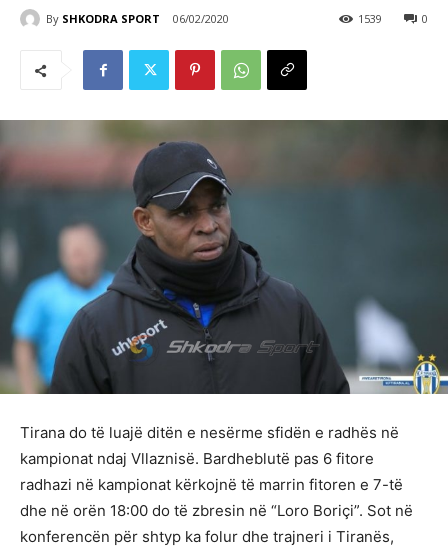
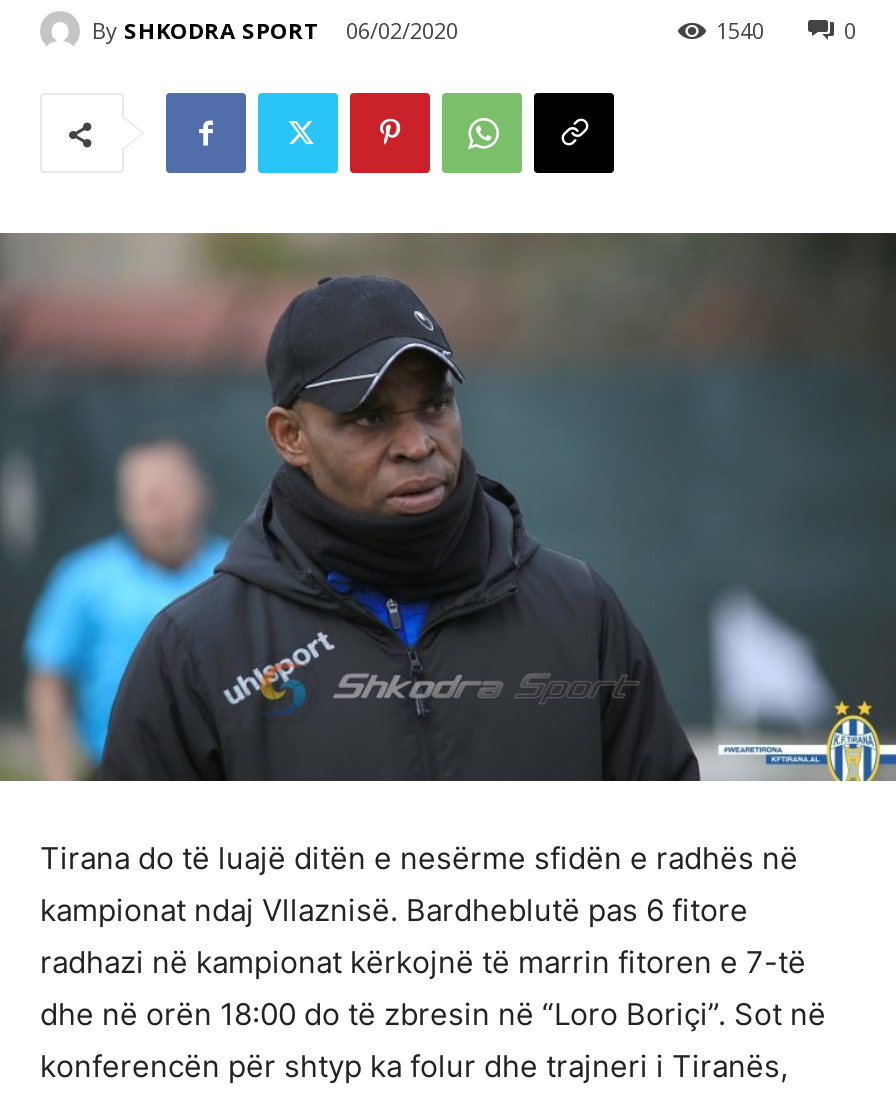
[358,11,382,26] 1539 -> [716,15,764,45] 1540

